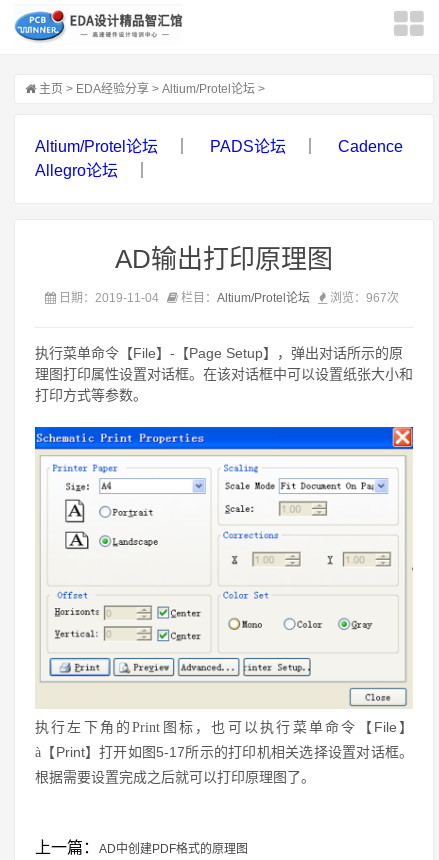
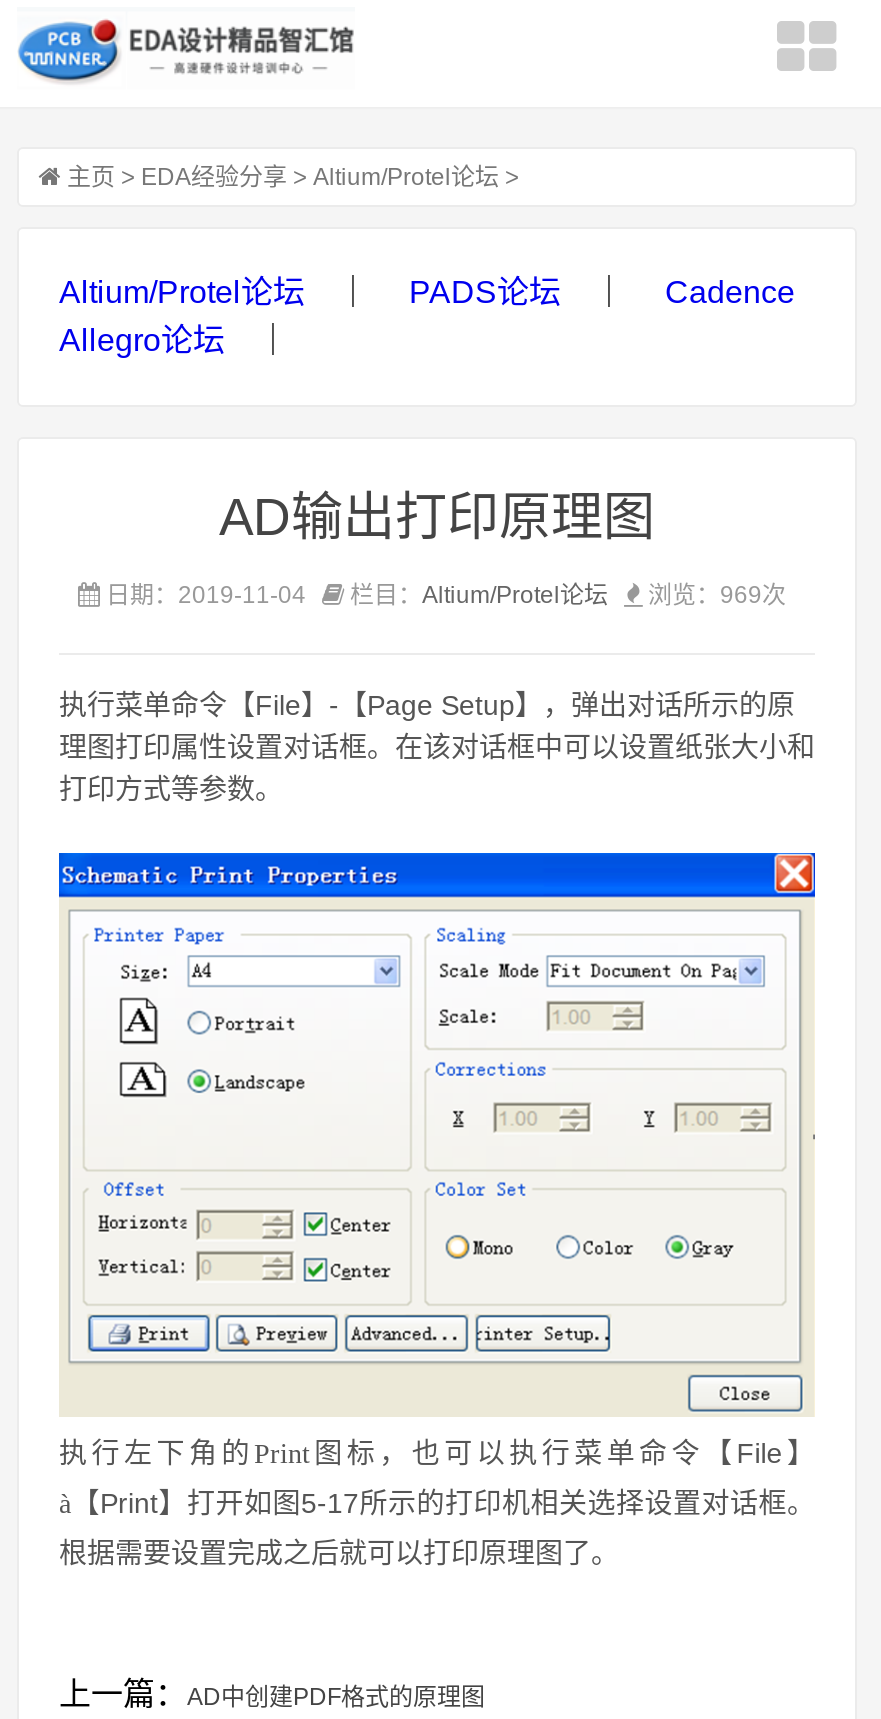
[55,291,398,305] 日期：2019-11-04 栏目：Altium/Protel论坛 浏览：967次 -> [100,581,786,609] 日期：2019-11-04 栏目：Altium/Protel论坛 浏览：969次

